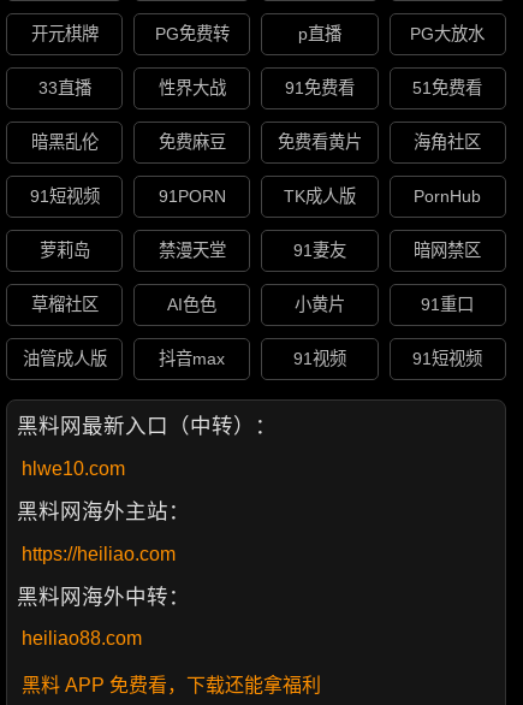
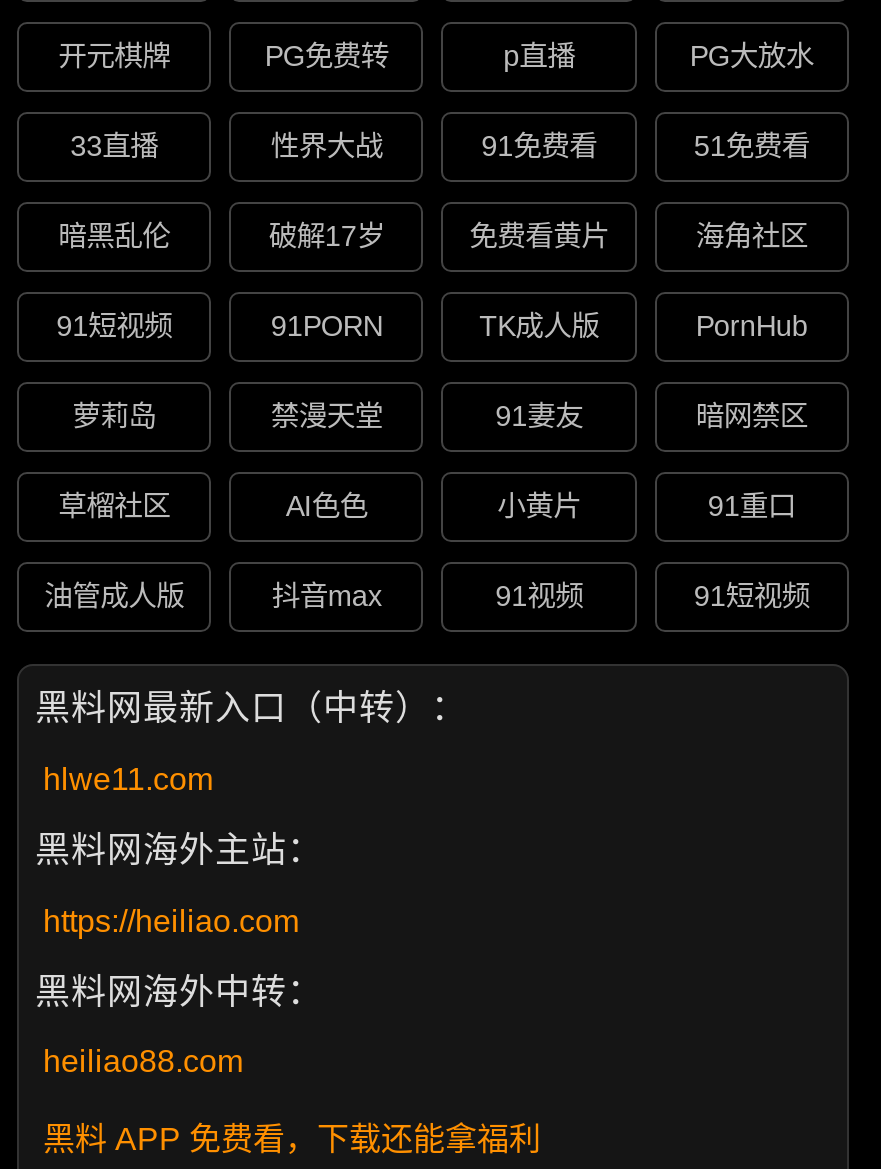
[158,133,226,152] 免费麻豆 -> [269,221,385,253] 破解17岁
[22,458,125,479] hlwe10.com -> [43,762,213,796] hlwe11.com

